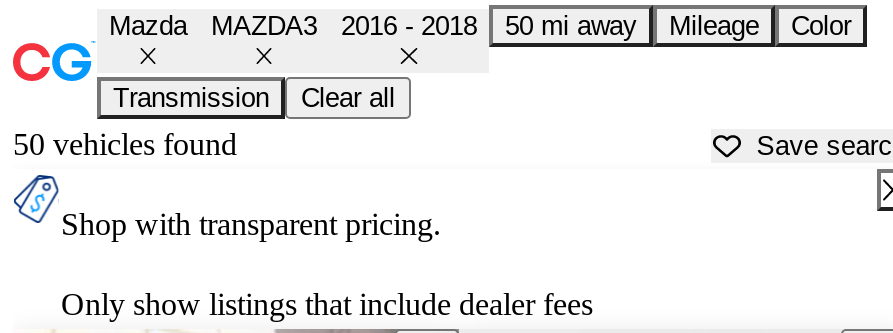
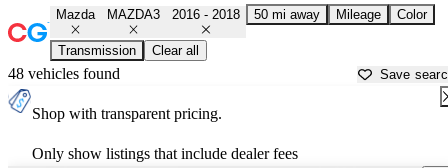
[13,128,237,162] 50 vehicles found -> [8,65,120,82] 48 vehicles found

